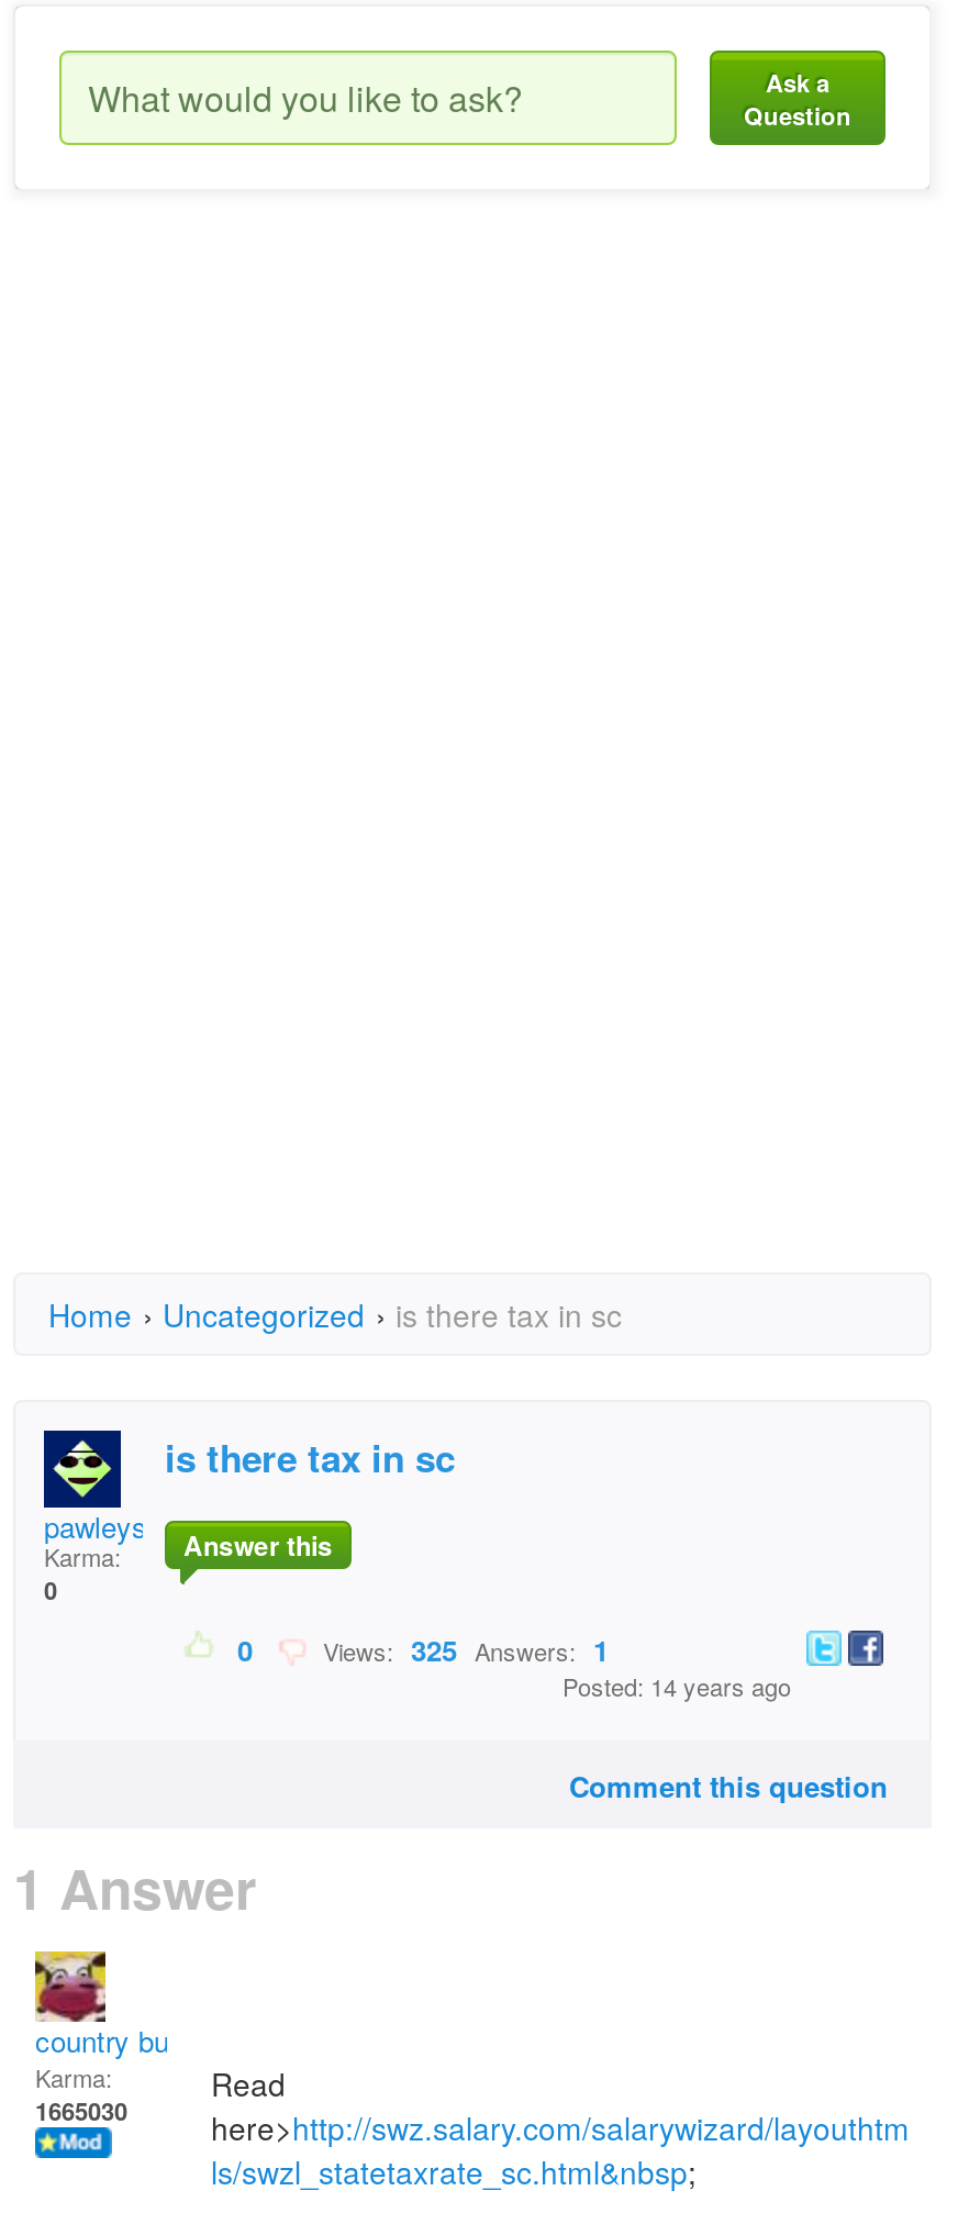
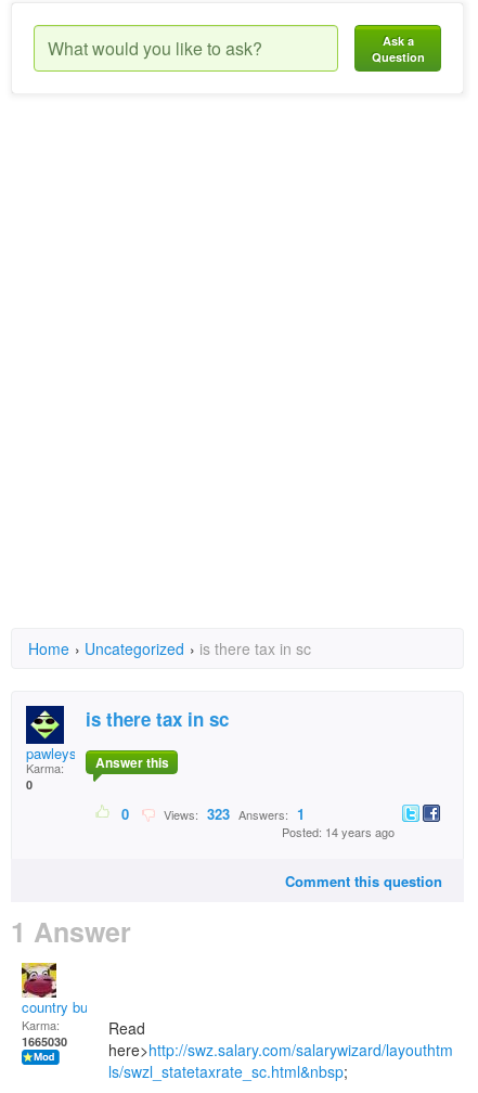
[310,1629,609,1670] Views: 325 Answers: 1 -> [157,804,305,824] Views: 323 Answers: 1

